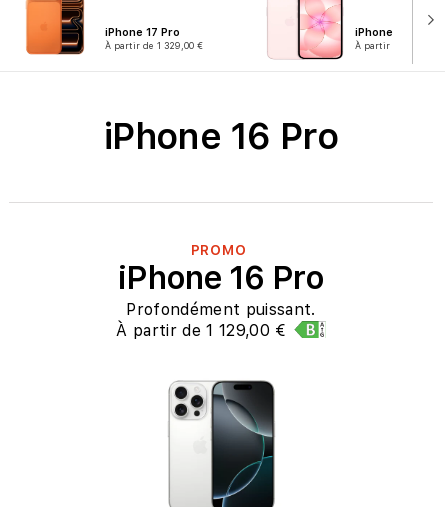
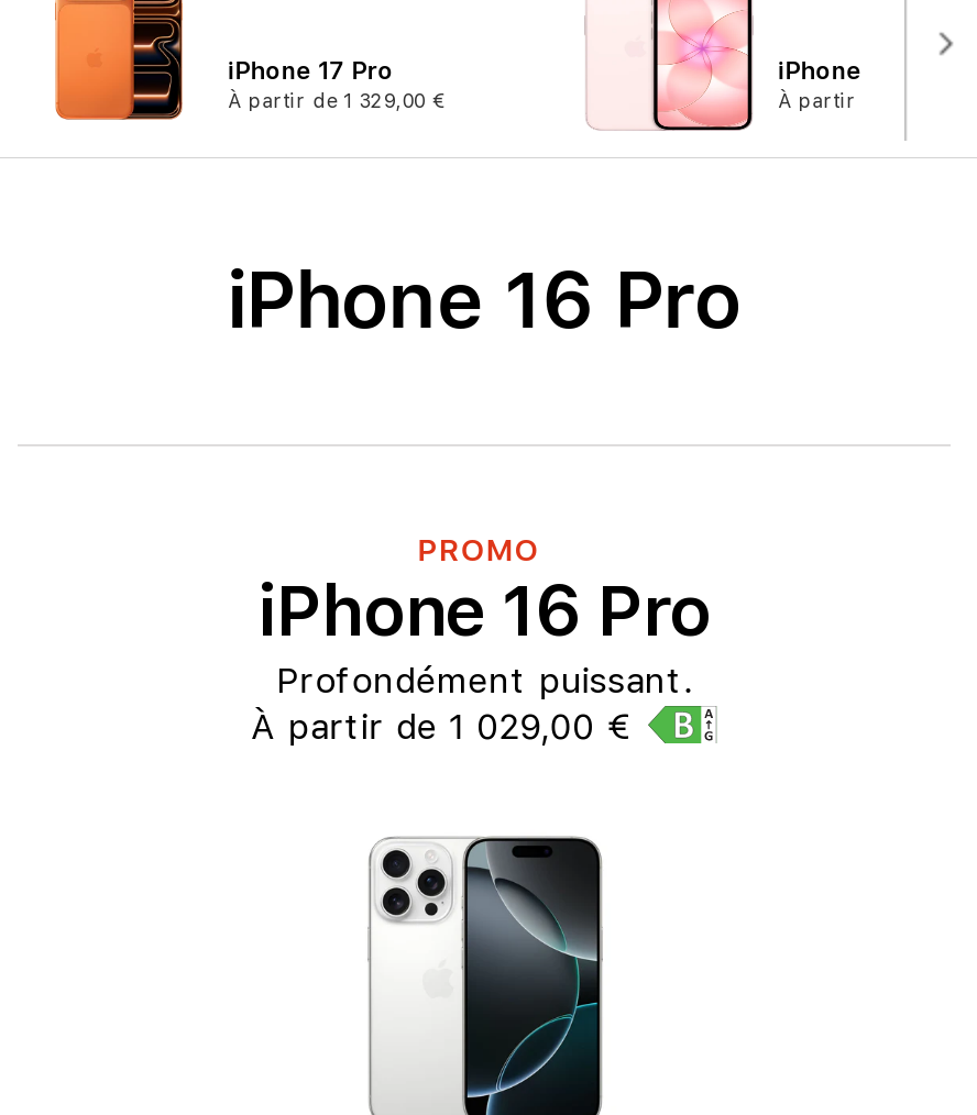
[116,321,285,340] À partir de 1 129,00 € -> [251,706,629,748] À partir de 1 029,00 €

